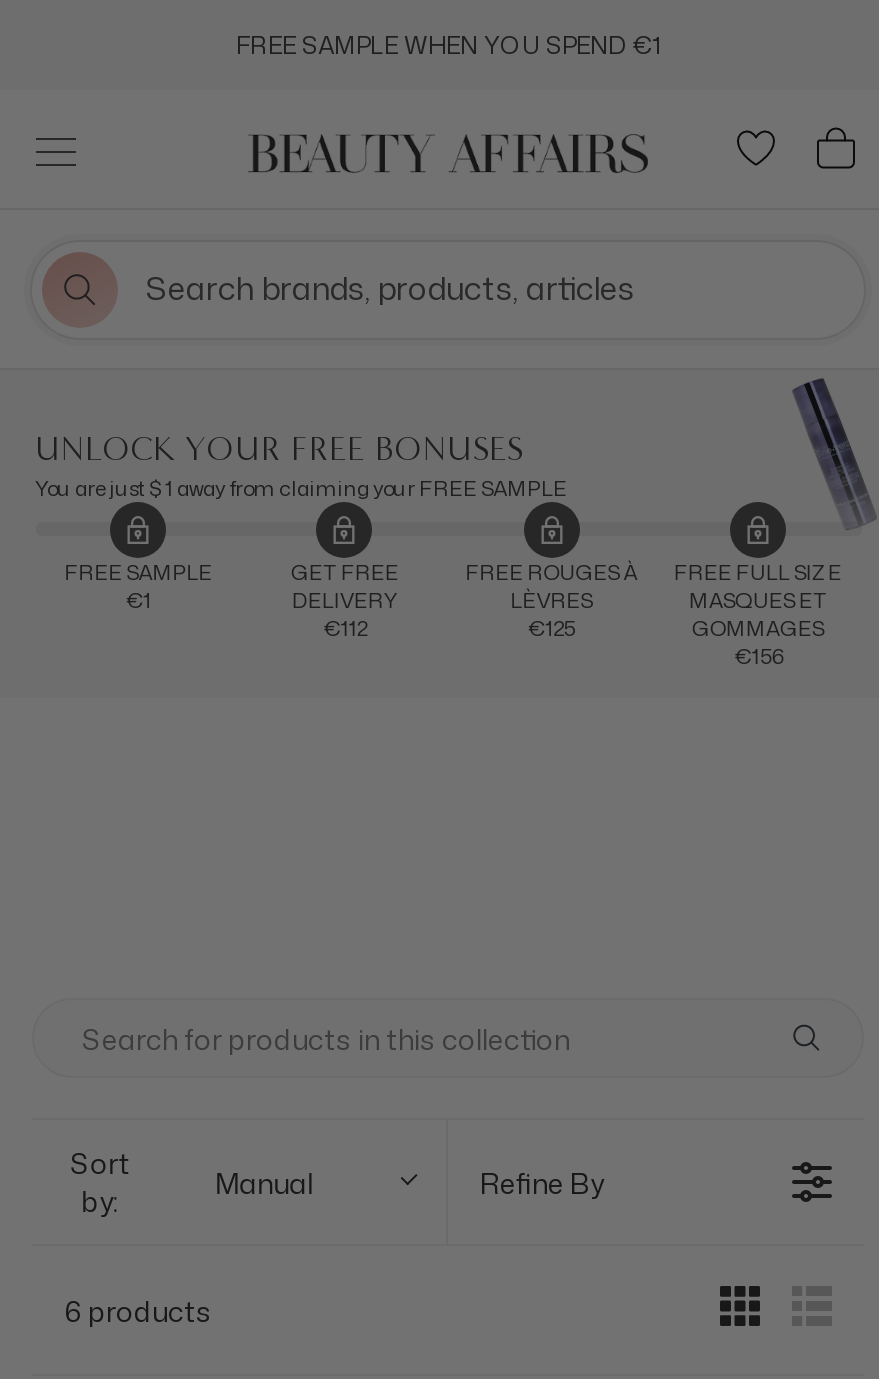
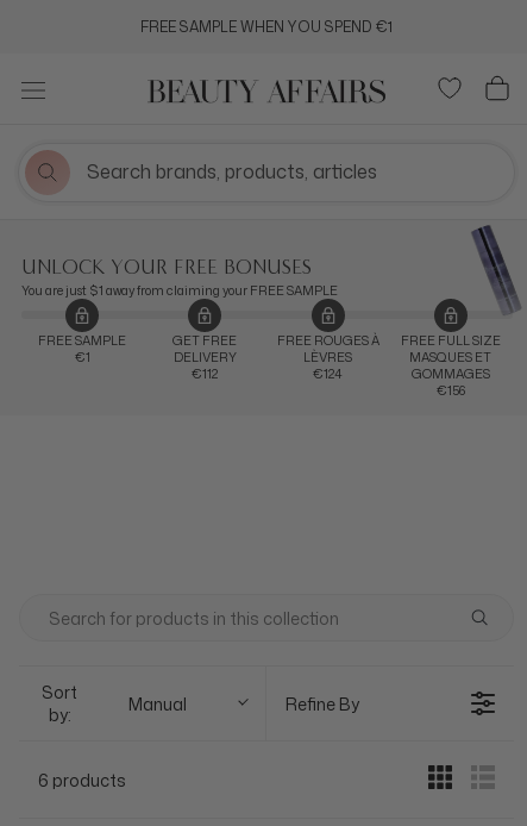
[527,614,575,642] €125 -> [313,365,343,382] €124

